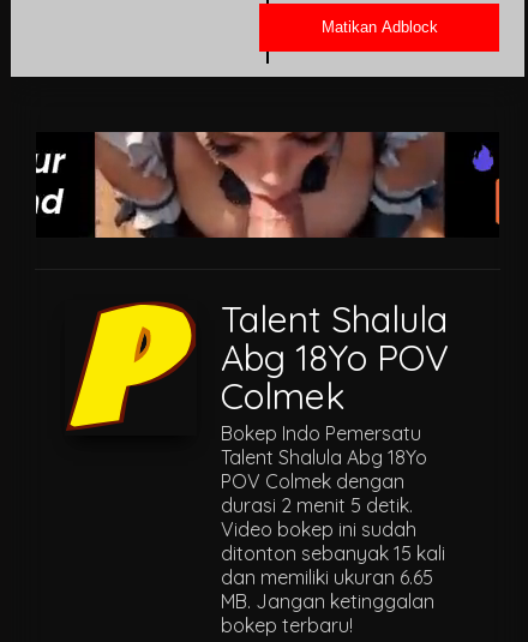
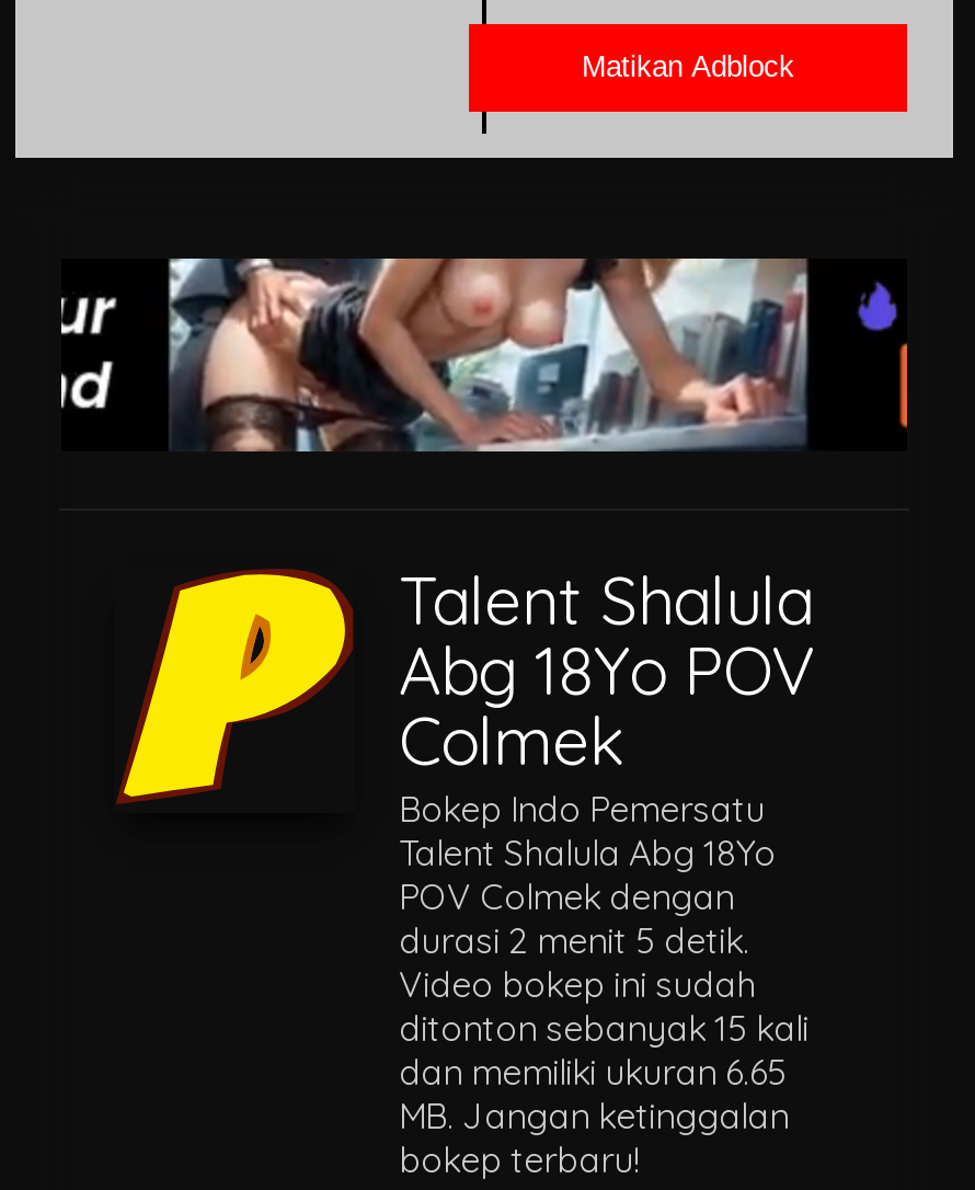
[95,131,445,239] [image] -> [167,256,808,454] [image]

